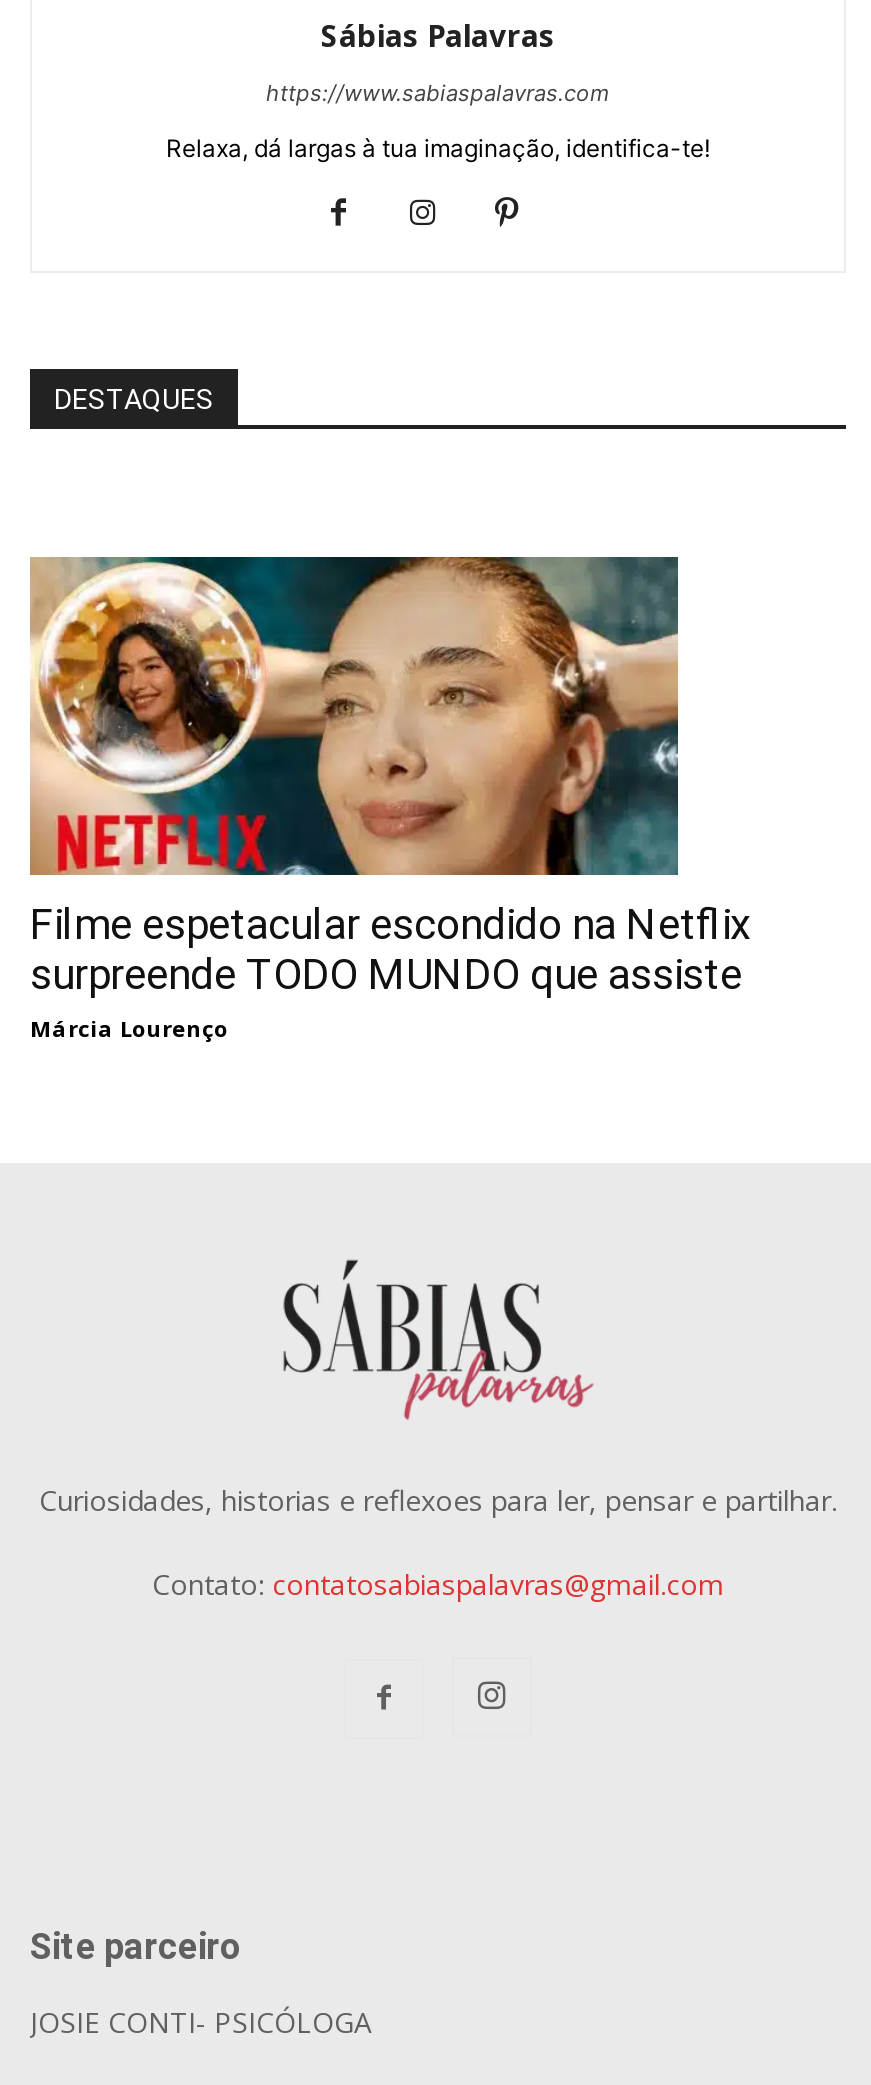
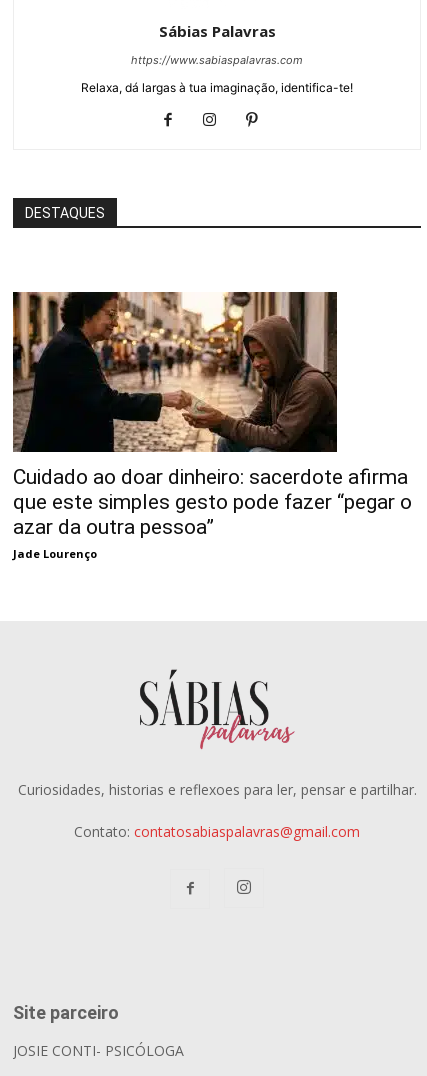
[30,555,750,1043] [image] | Filme espetacular escondido na Netflix | surpreende TODO MUNDO que assiste | Márcia Lourenço -> [12,291,412,561] [image] | Cuidado ao doar dinheiro: sacerdote afirma | que este simples gesto pode fazer “pegar o | azar da outra pessoa” | Jade Lourenço

